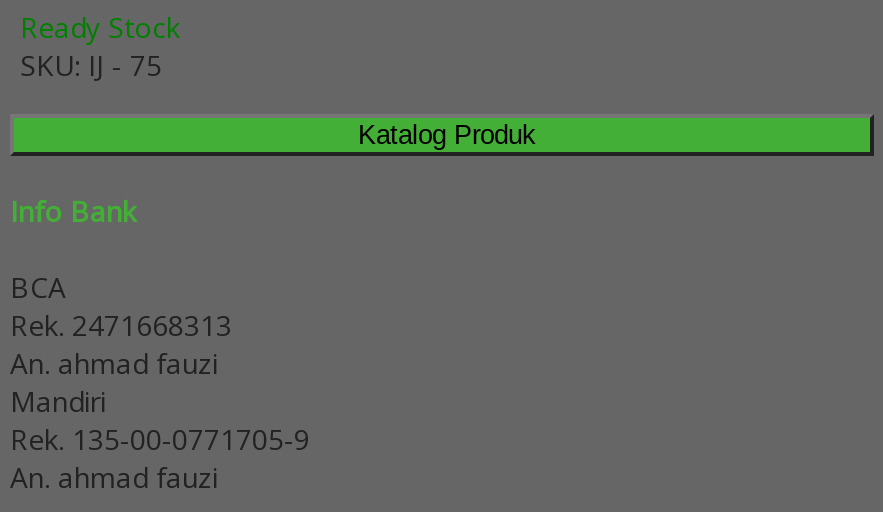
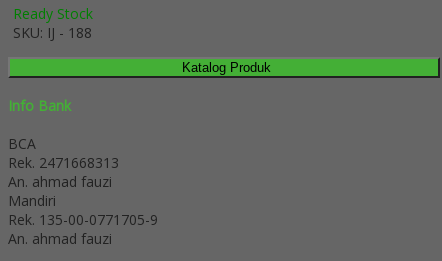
[20,45,162,83] SKU: IJ - 75 -> [13,23,92,42] SKU: IJ - 188

